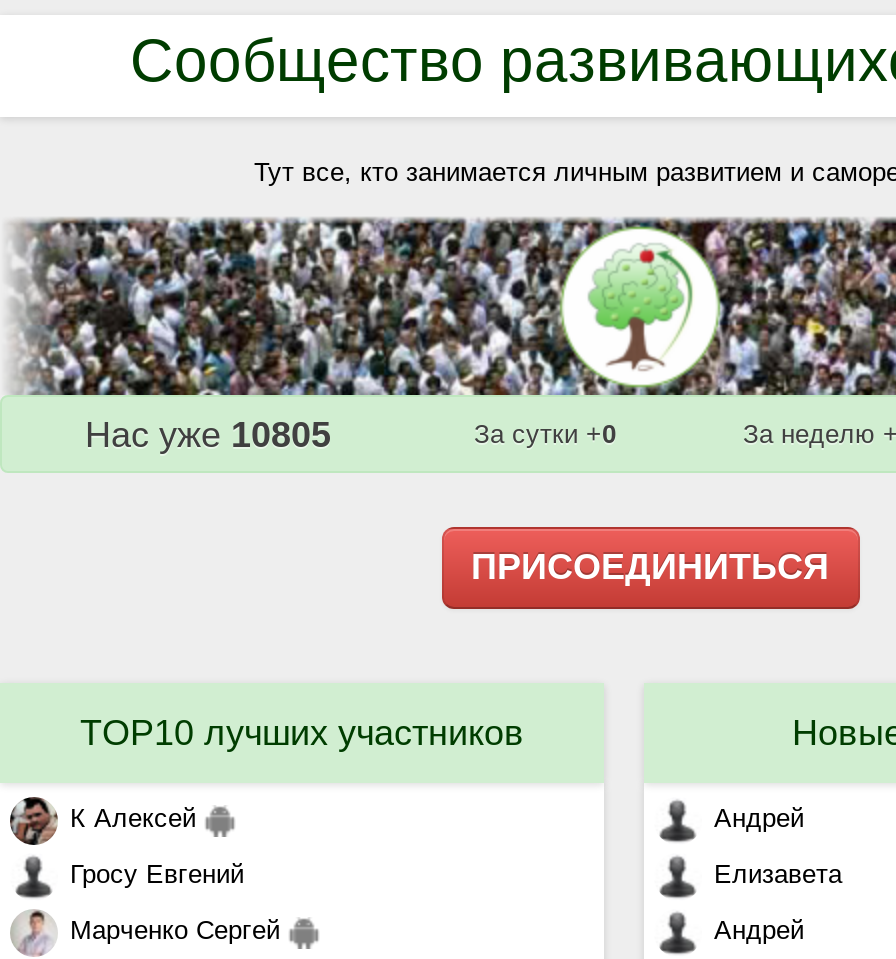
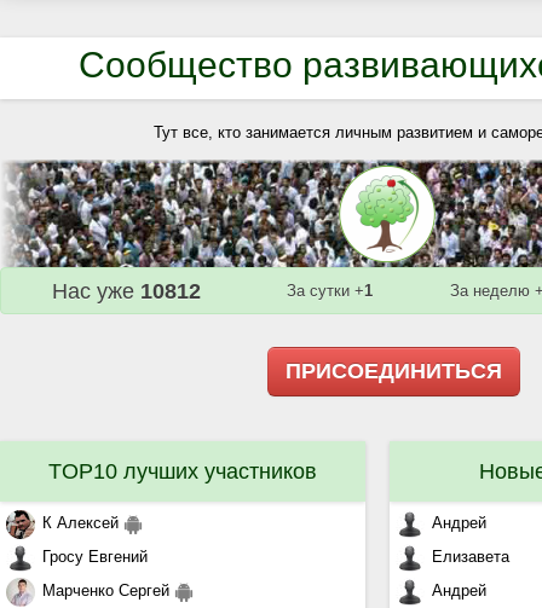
[85,415,331,455] Нас уже 10805 -> [51,279,200,303] Нас уже 10812
[474,419,616,449] За сутки +0 -> [287,282,373,300] За сутки +1

